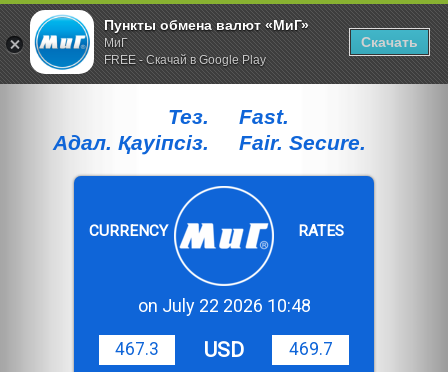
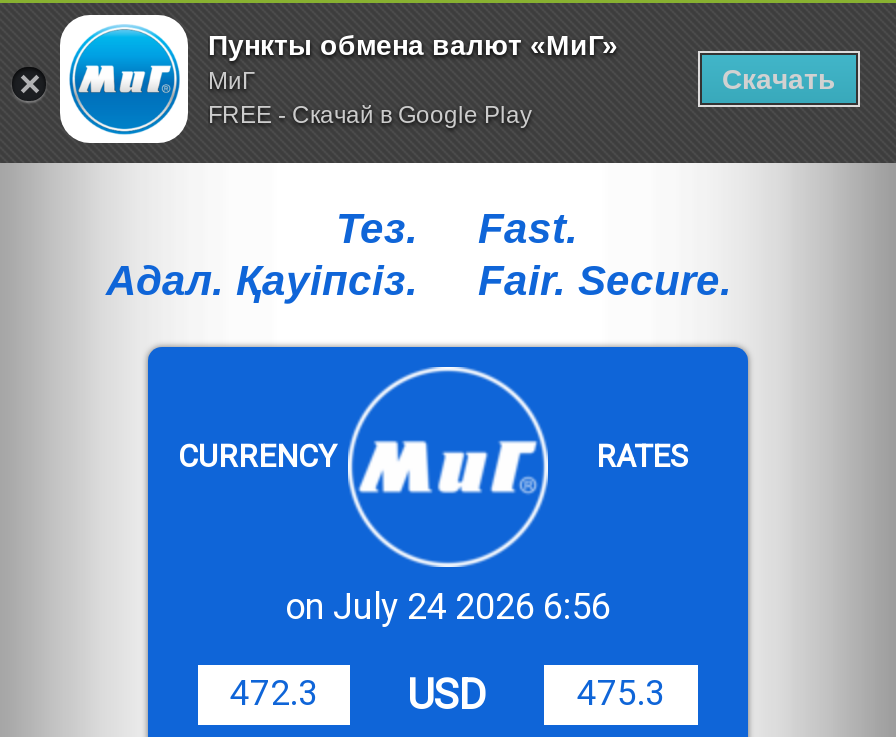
[137,295,310,316] on July 22 2026 10:48 -> [285,585,611,627] on July 24 2026 6:56
[115,339,159,359] 467.3 -> [230,673,318,713] 472.3
[288,339,332,359] 469.7 -> [577,673,665,713] 475.3

